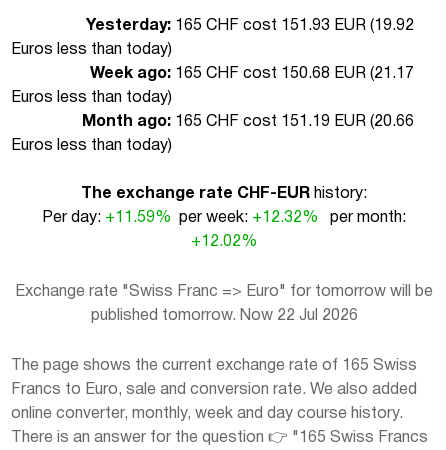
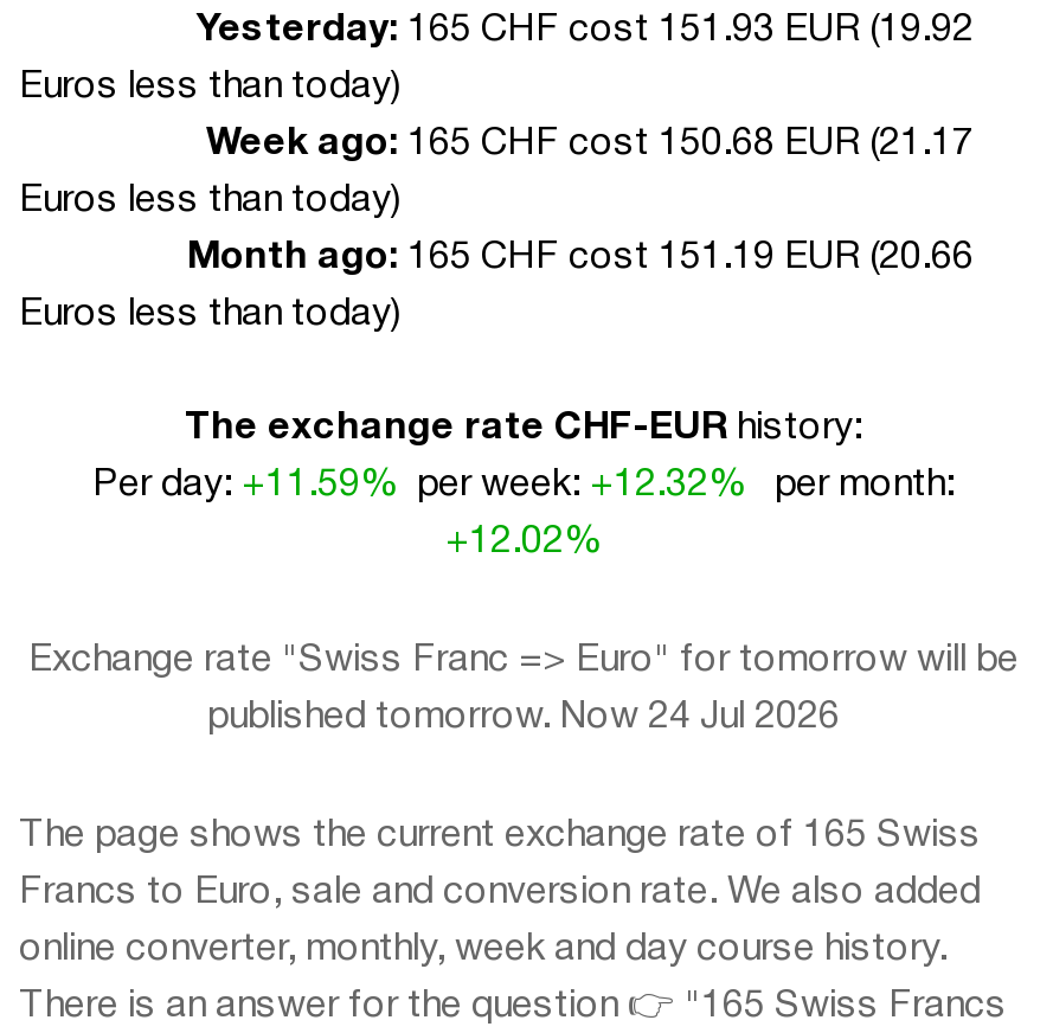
[90,309,357,323] published tomorrow. Now 22 Jul 2026 -> [207,701,840,734] published tomorrow. Now 24 Jul 2026

